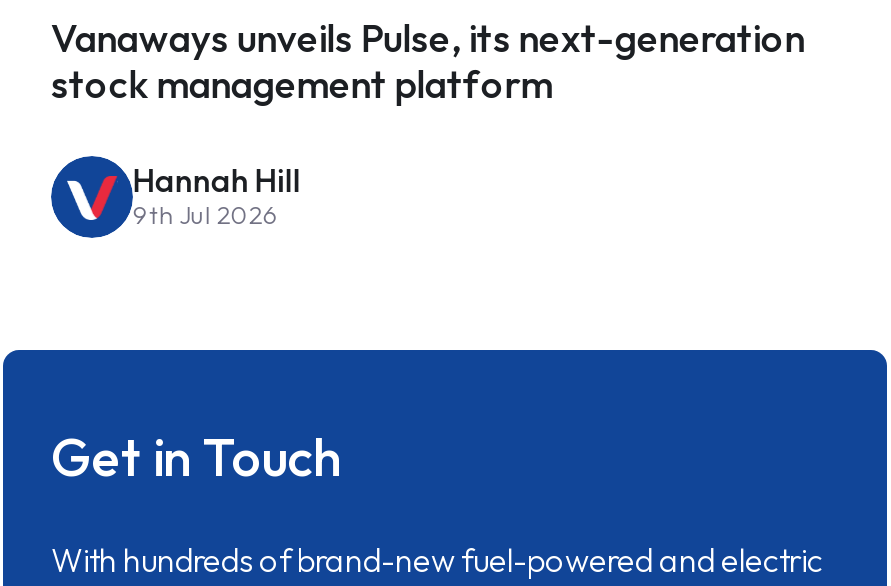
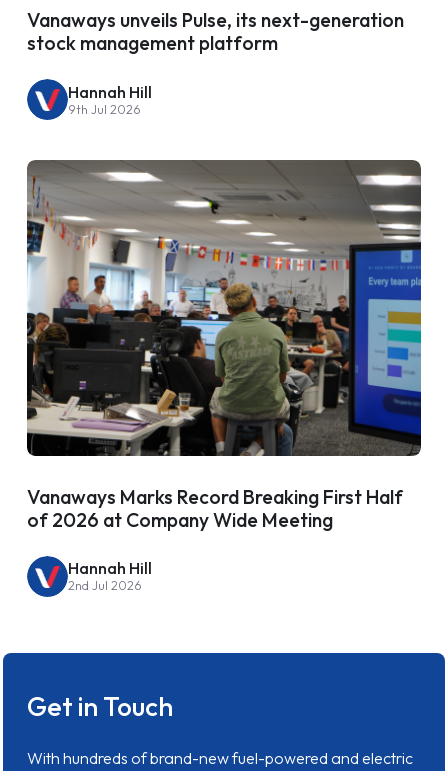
none -> [26,159,422,593] [image] | Vanaways Marks Record Breaking First Half | of 2026 at Company Wide Meeting | Hannah Hill | 2nd Jul 2026

